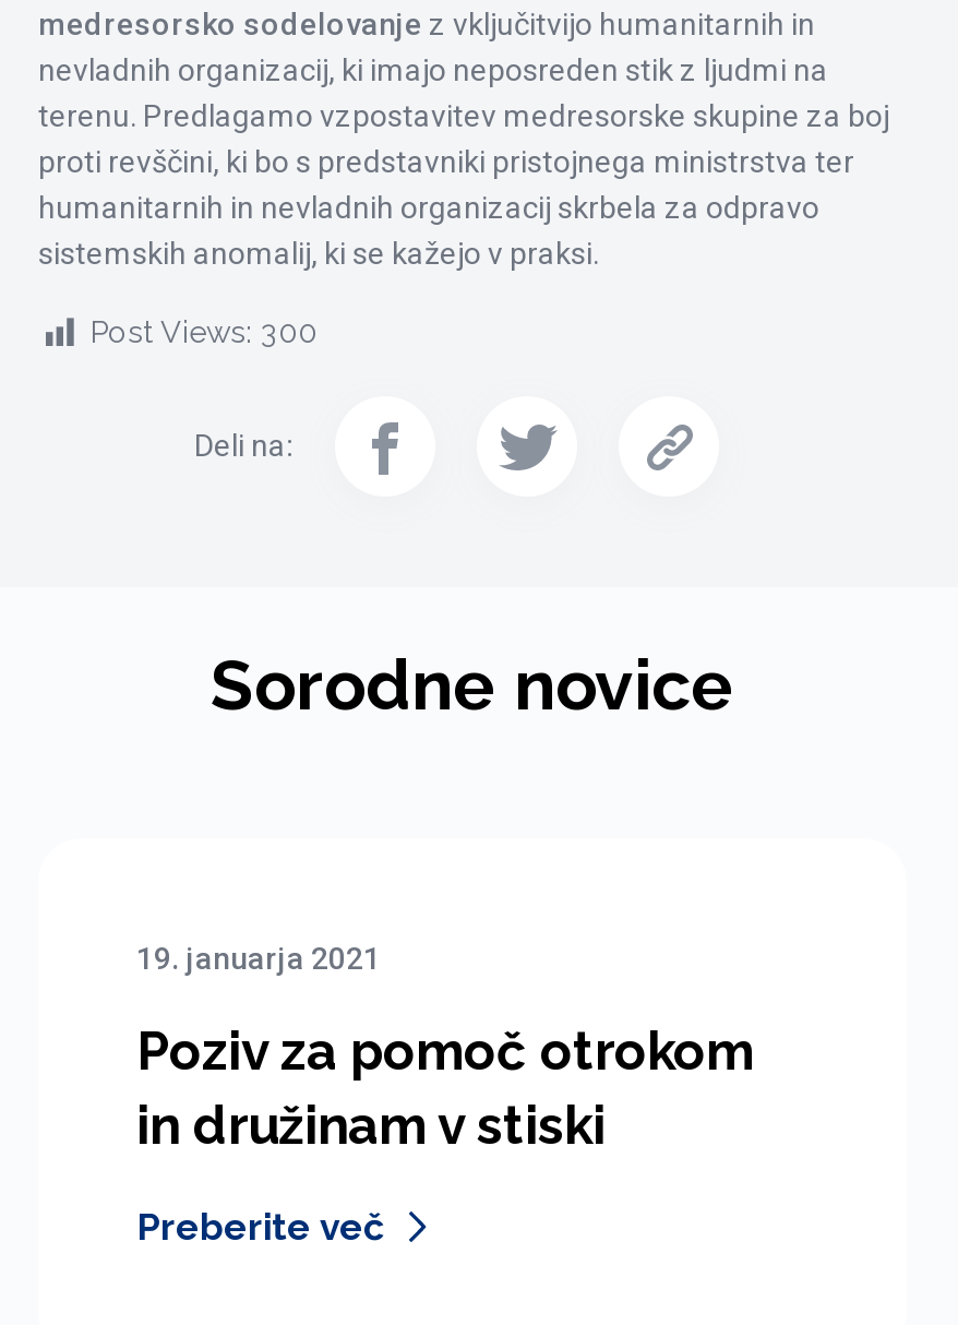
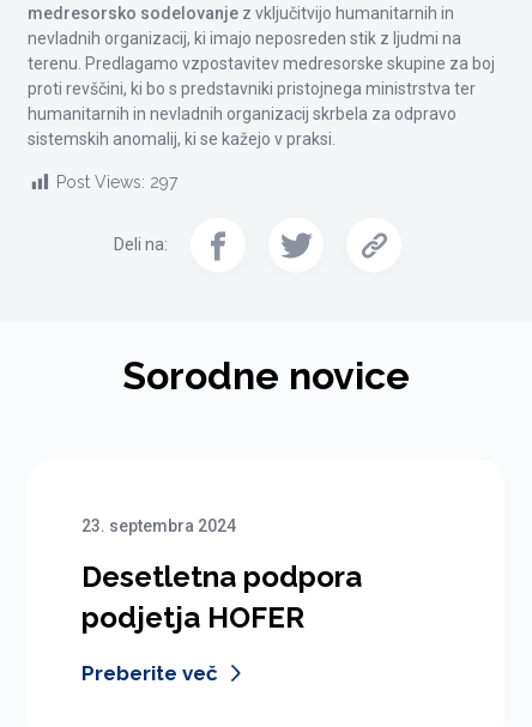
[91,315,318,350] Post Views: 300 -> [56,173,177,192] Post Views: 297
[136,940,381,975] 19. januarja 2021 -> [81,516,236,535] 23. septembra 2024
[136,1019,754,1156] Poziv za pomoč otrokom | in družinam v stiski -> [81,559,362,634] Desetletna podpora | podjetja HOFER

